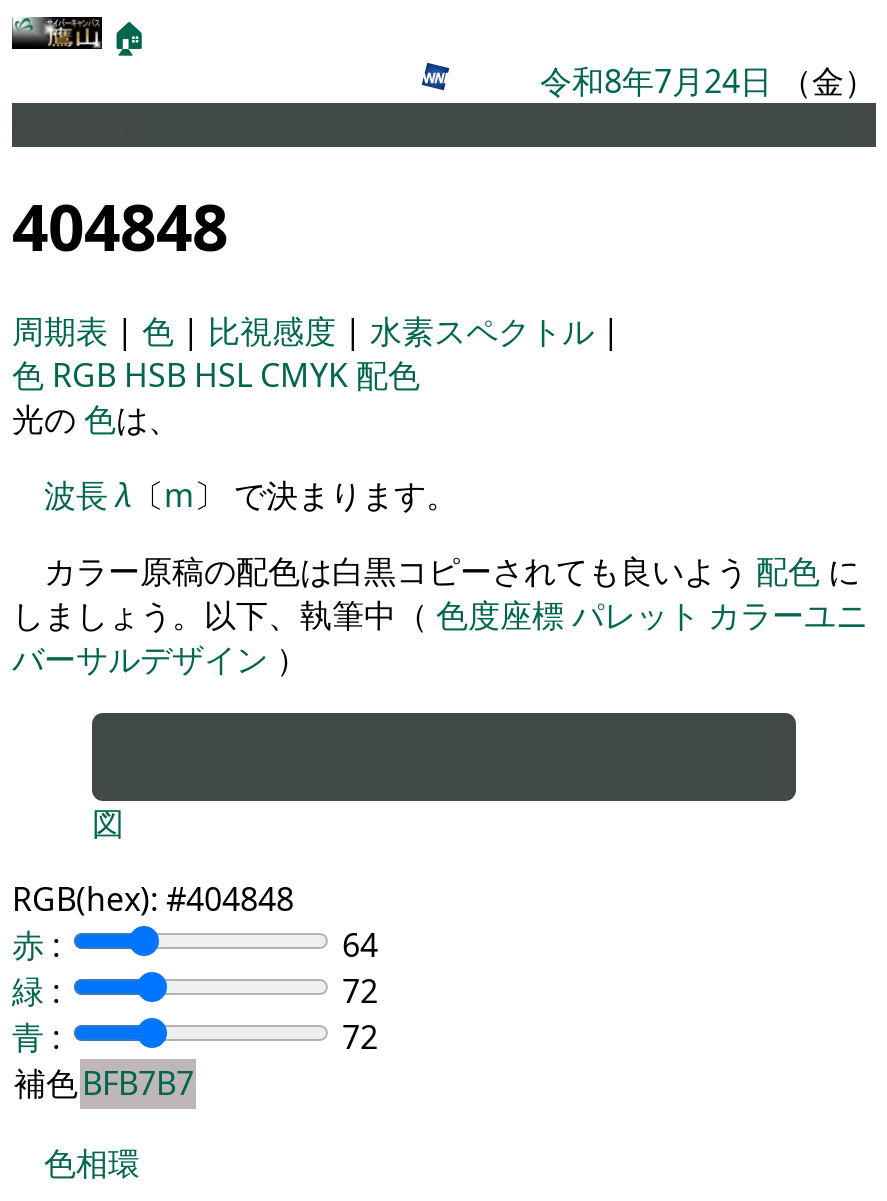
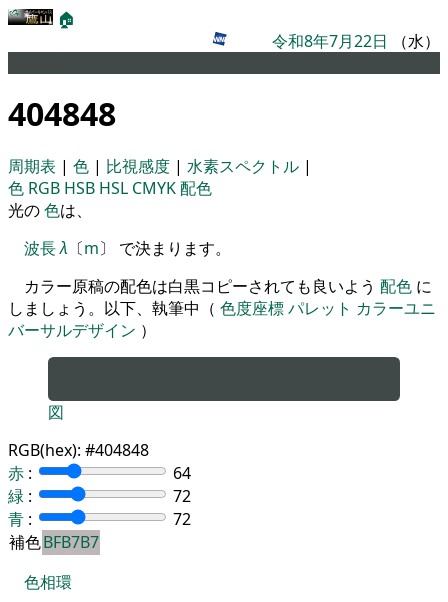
[540,59,876,103] 令和8年7月24日（金） -> [272,30,440,52] 令和8年7月22日（水）

